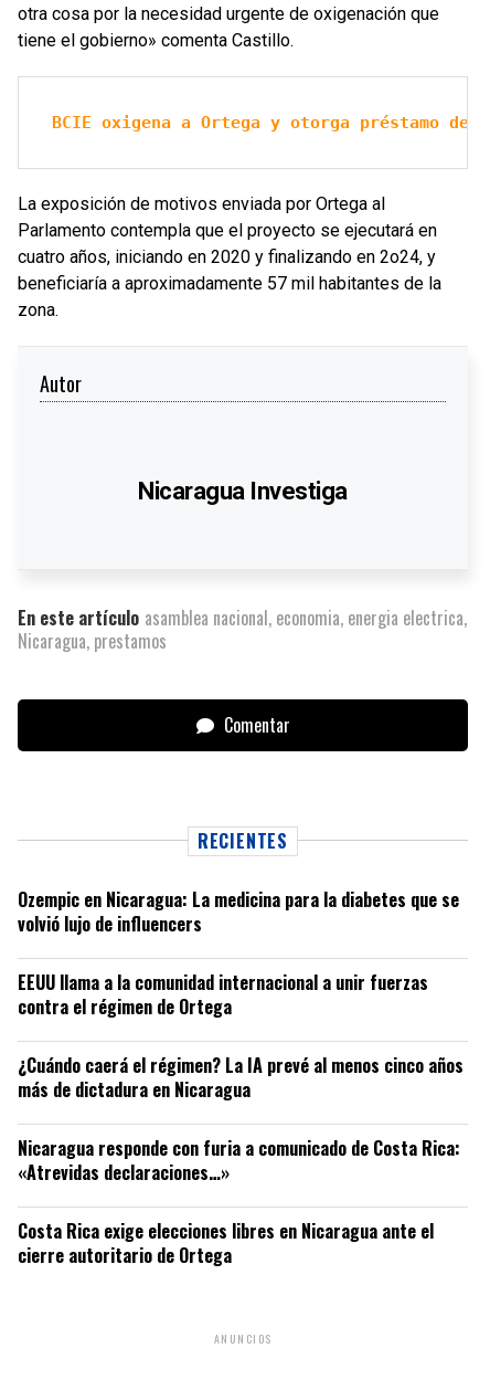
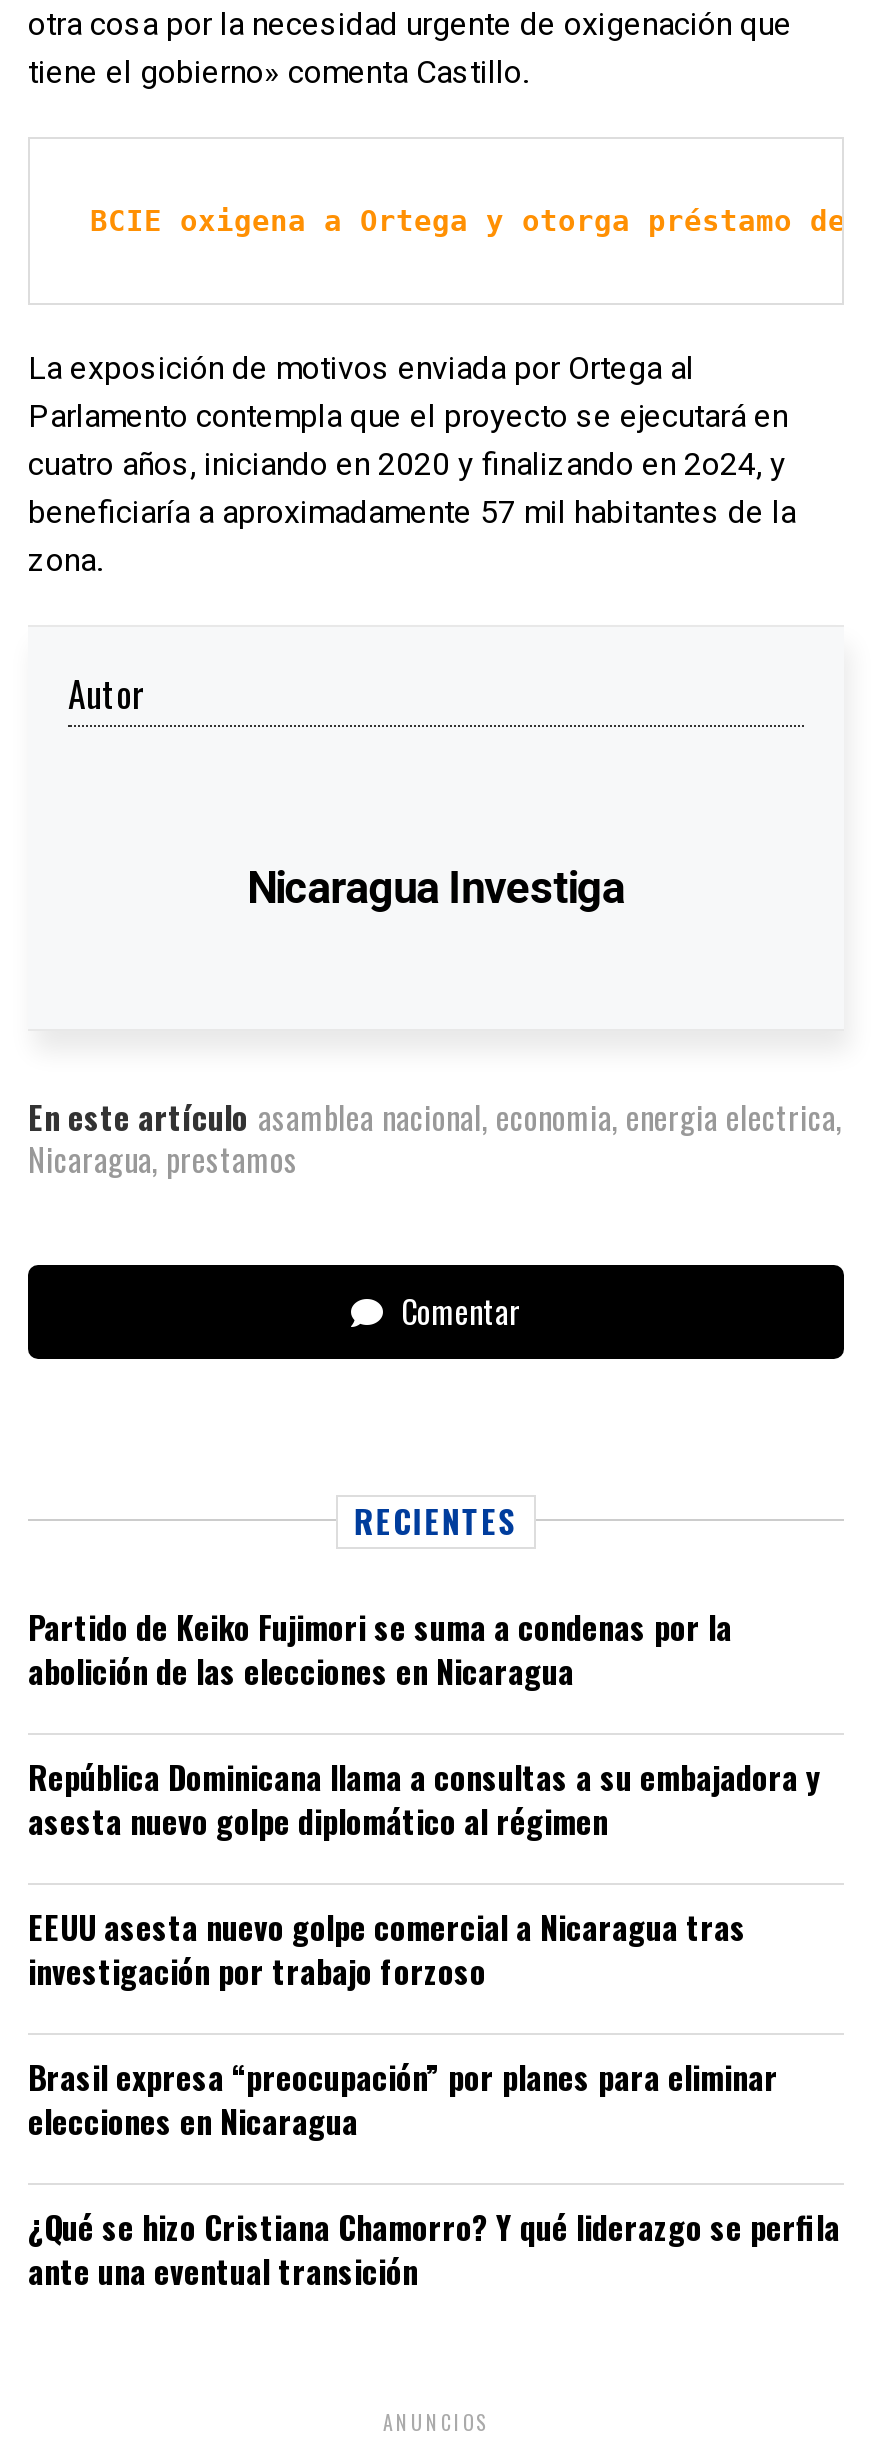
[18,886,459,936] Ozempic en Nicaragua: La medicina para la diabetes que se | volvió lujo de influencers -> [28,1603,732,1695] Partido de Keiko Fujimori se suma a condenas por la | abolición de las elecciones en Nicaragua
[18,969,428,1019] EEUU llama a la comunidad internacional a unir fuerzas | contra el régimen de Ortega -> [28,1753,820,1845] República Dominicana llama a consultas a su embajadora y | asesta nuevo golpe diplomático al régimen
[18,1051,464,1102] ¿Cuándo caerá el régimen? La IA prevé al menos cinco años | más de dictadura en Nicaragua -> [28,1903,746,1995] EEUU asesta nuevo golpe comercial a Nicaragua tras | investigación por trabajo forzoso
[18,1134,460,1185] Nicaragua responde con furia a comunicado de Costa Rica: | «Atrevidas declaraciones…» -> [28,2053,778,2145] Brasil expresa “preocupación” por planes para eliminar | elecciones en Nicaragua
[18,1217,434,1268] Costa Rica exige elecciones libres en Nicaragua ante el | cierre autoritario de Ortega -> [28,2203,840,2295] ¿Qué se hizo Cristiana Chamorro? Y qué liderazgo se perfila | ante una eventual transición

